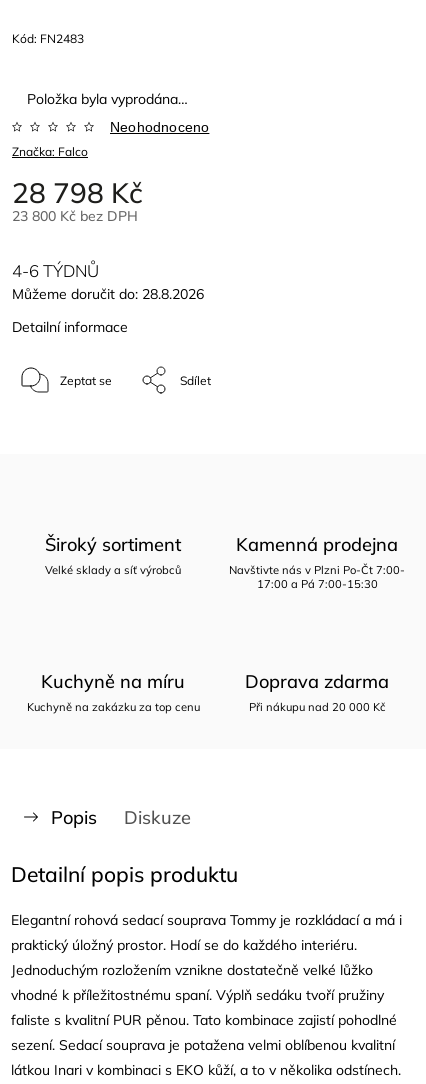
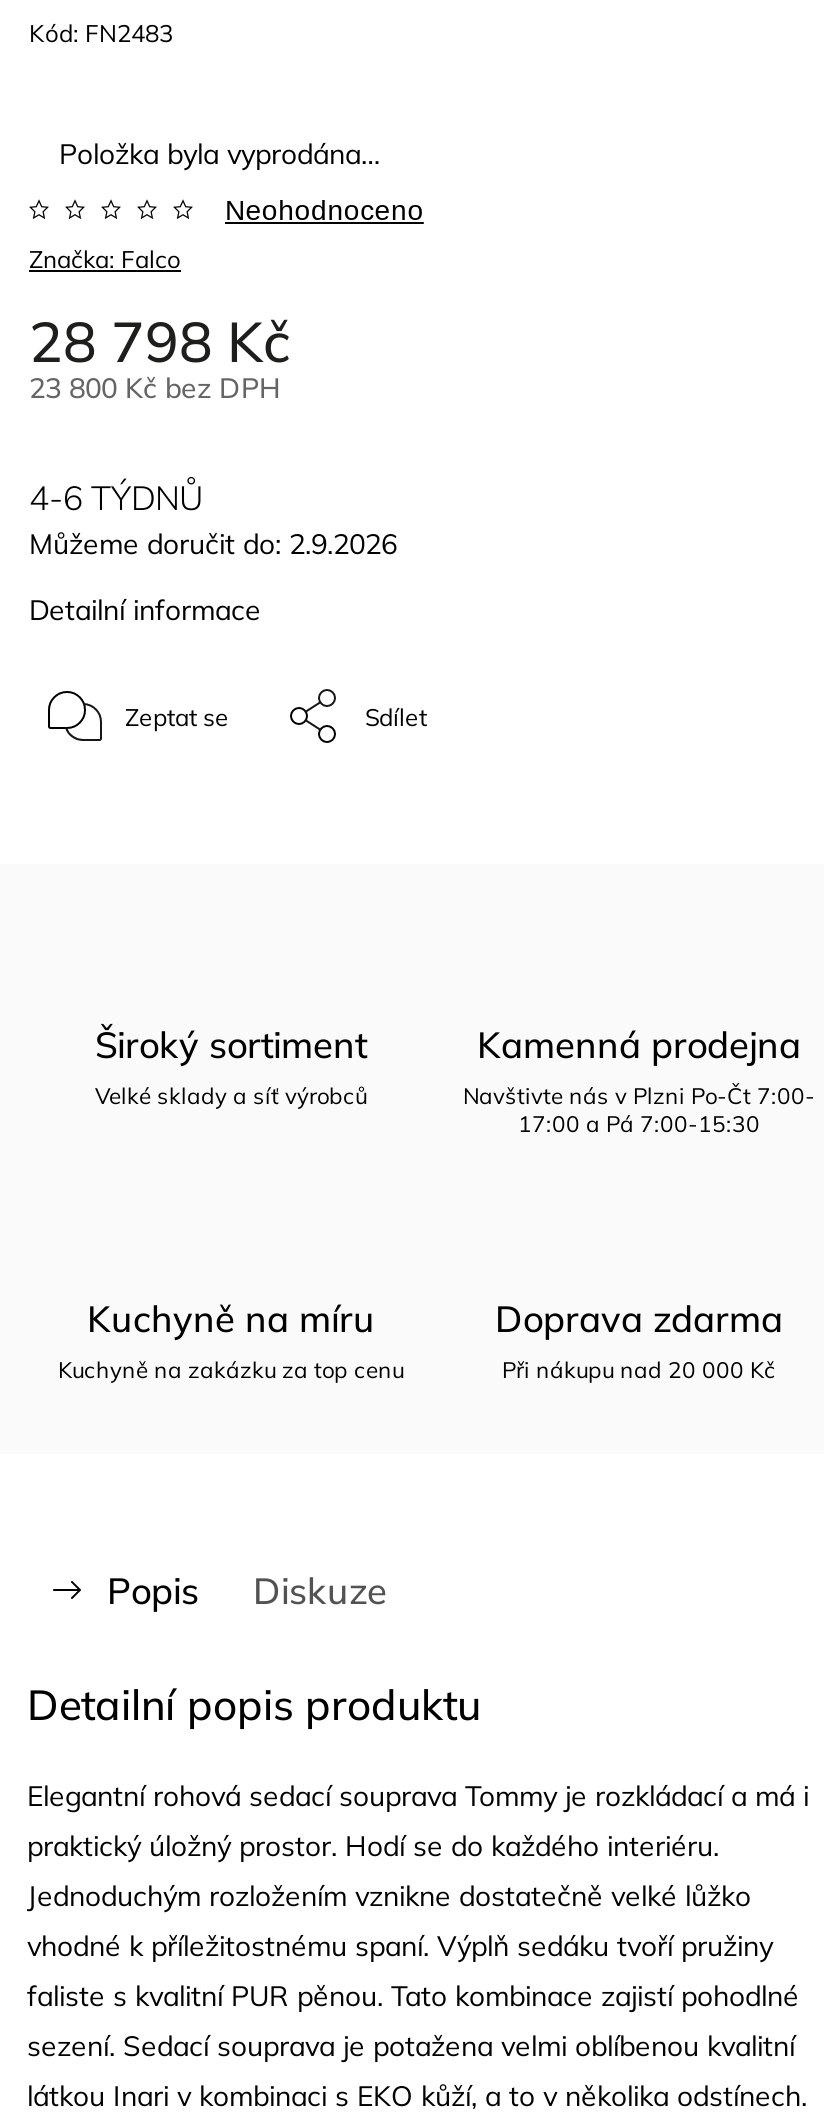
[12,284,204,302] Můžeme doručit do: 28.8.2026 -> [29,525,397,561] Můžeme doručit do: 2.9.2026

